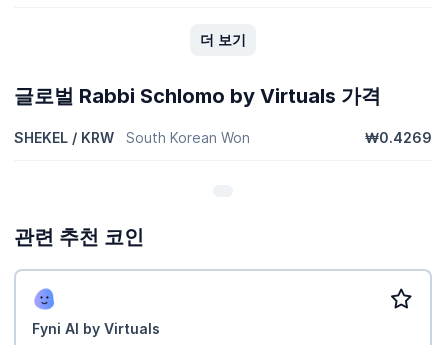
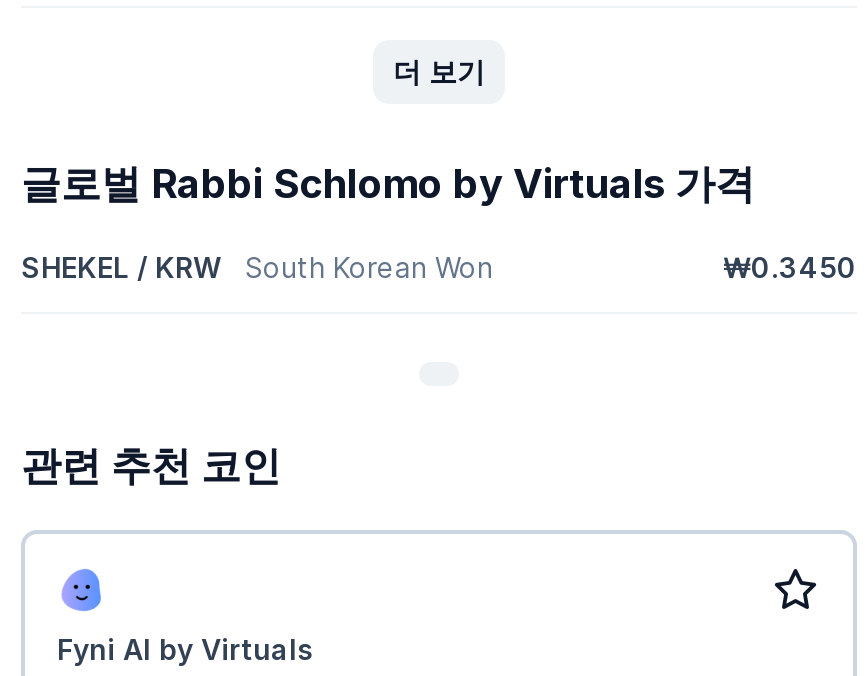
[365,129,432,146] ₩0.4269 -> [723,250,857,284] ₩0.3450

